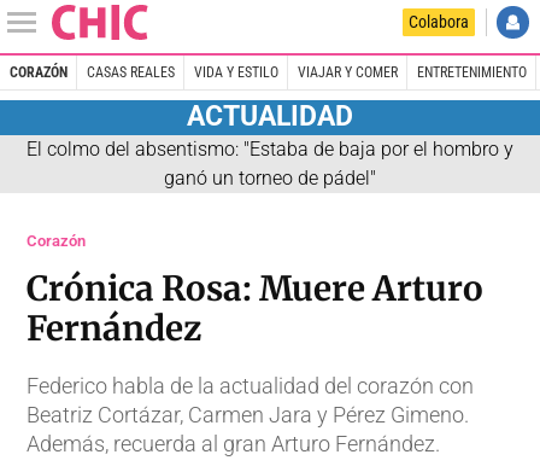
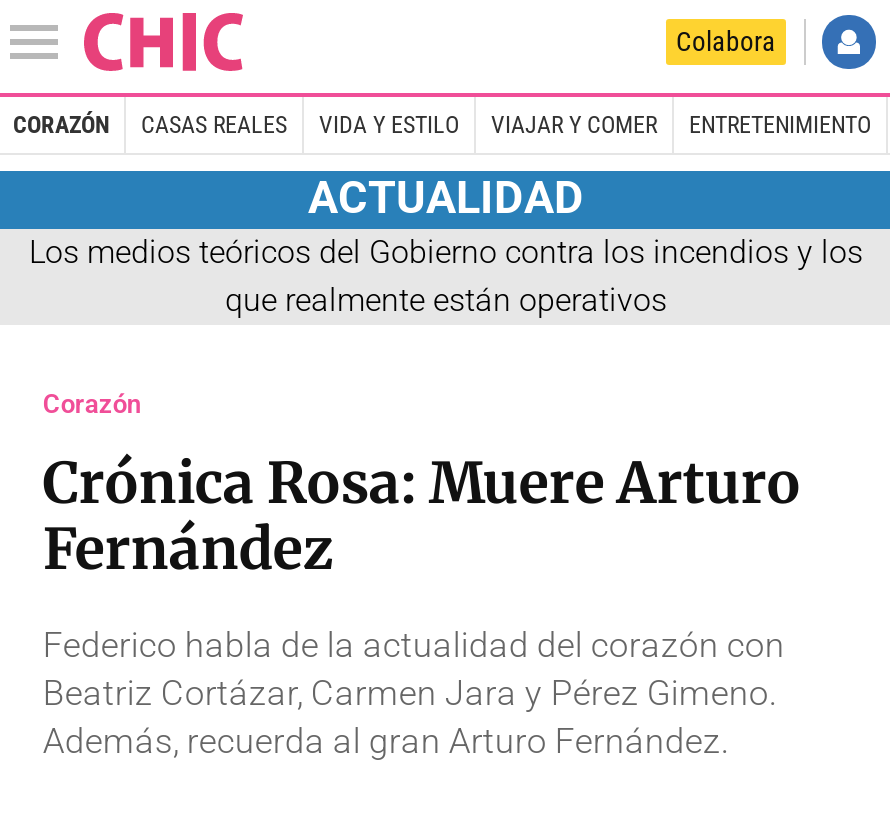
[27,137,513,189] El colmo del absentismo: "Estaba de baja por el hombro y | ganó un torneo de pádel" -> [29,232,863,318] Los medios teóricos del Gobierno contra los incendios y los | que realmente están operativos

